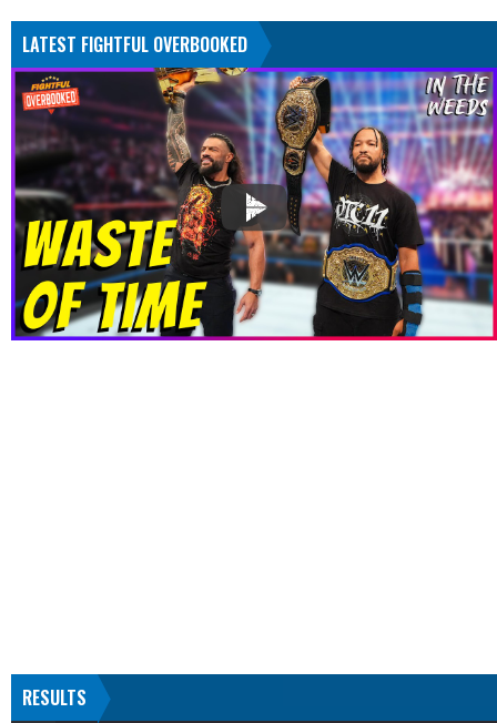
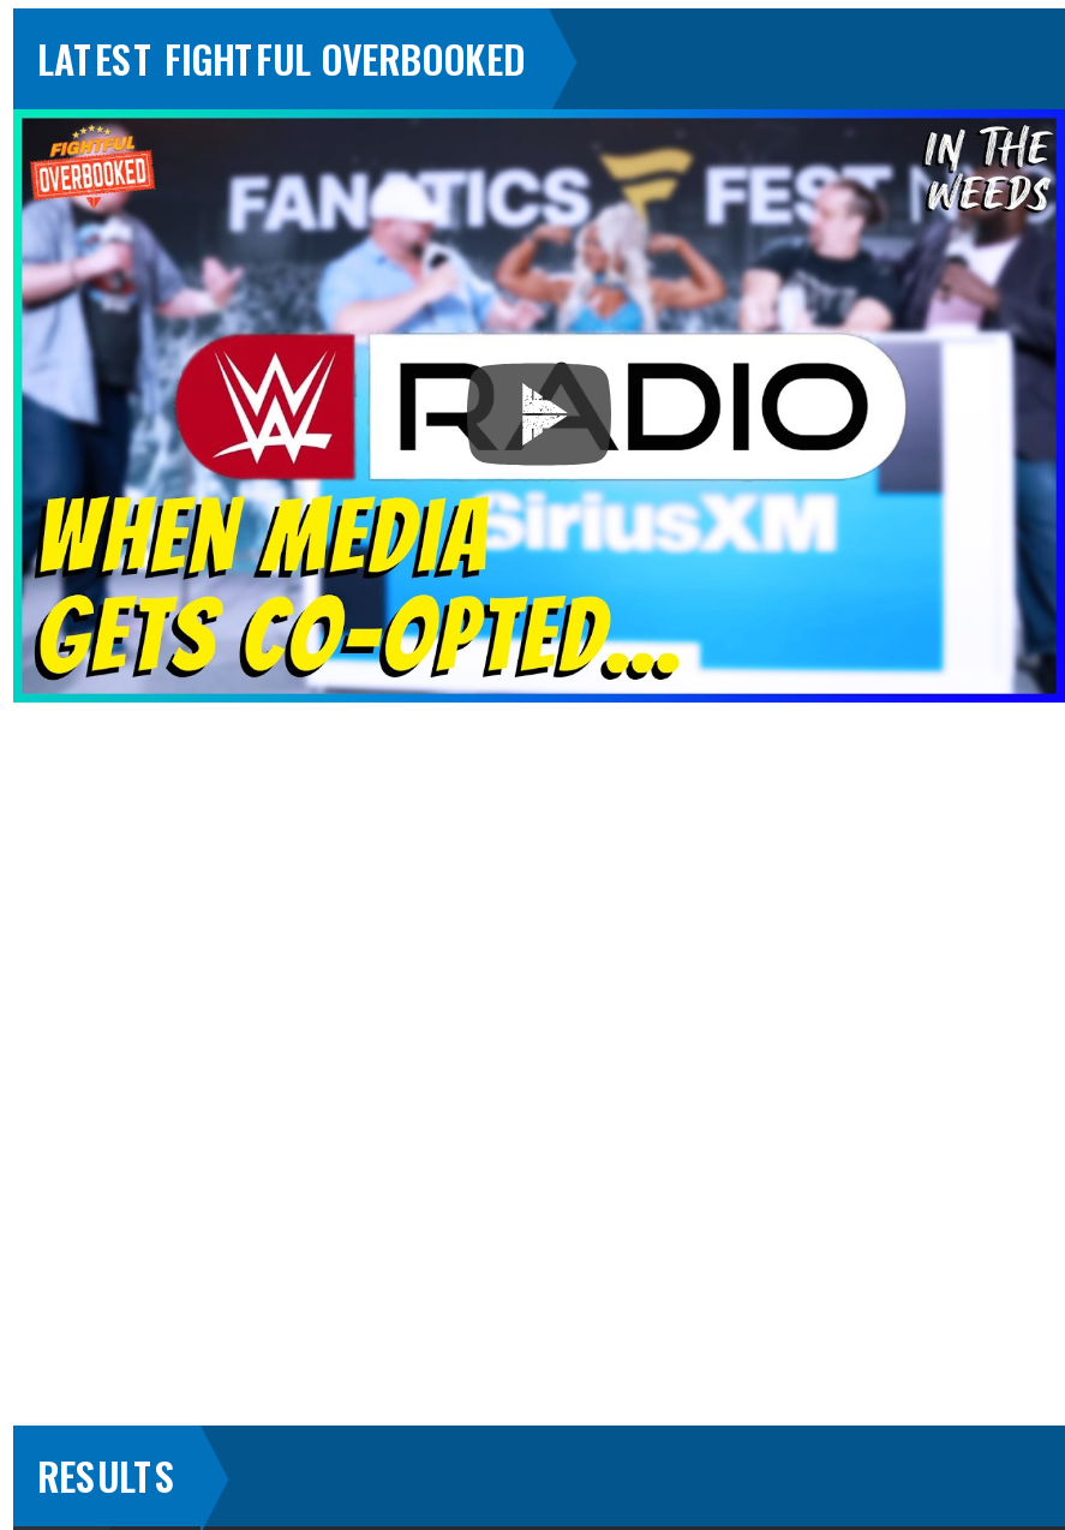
[10,67,494,342] [image] -> [11,108,1058,706] [image]

